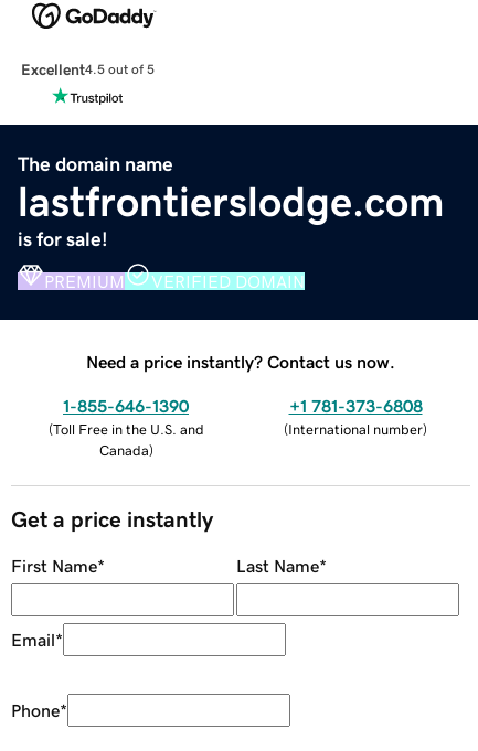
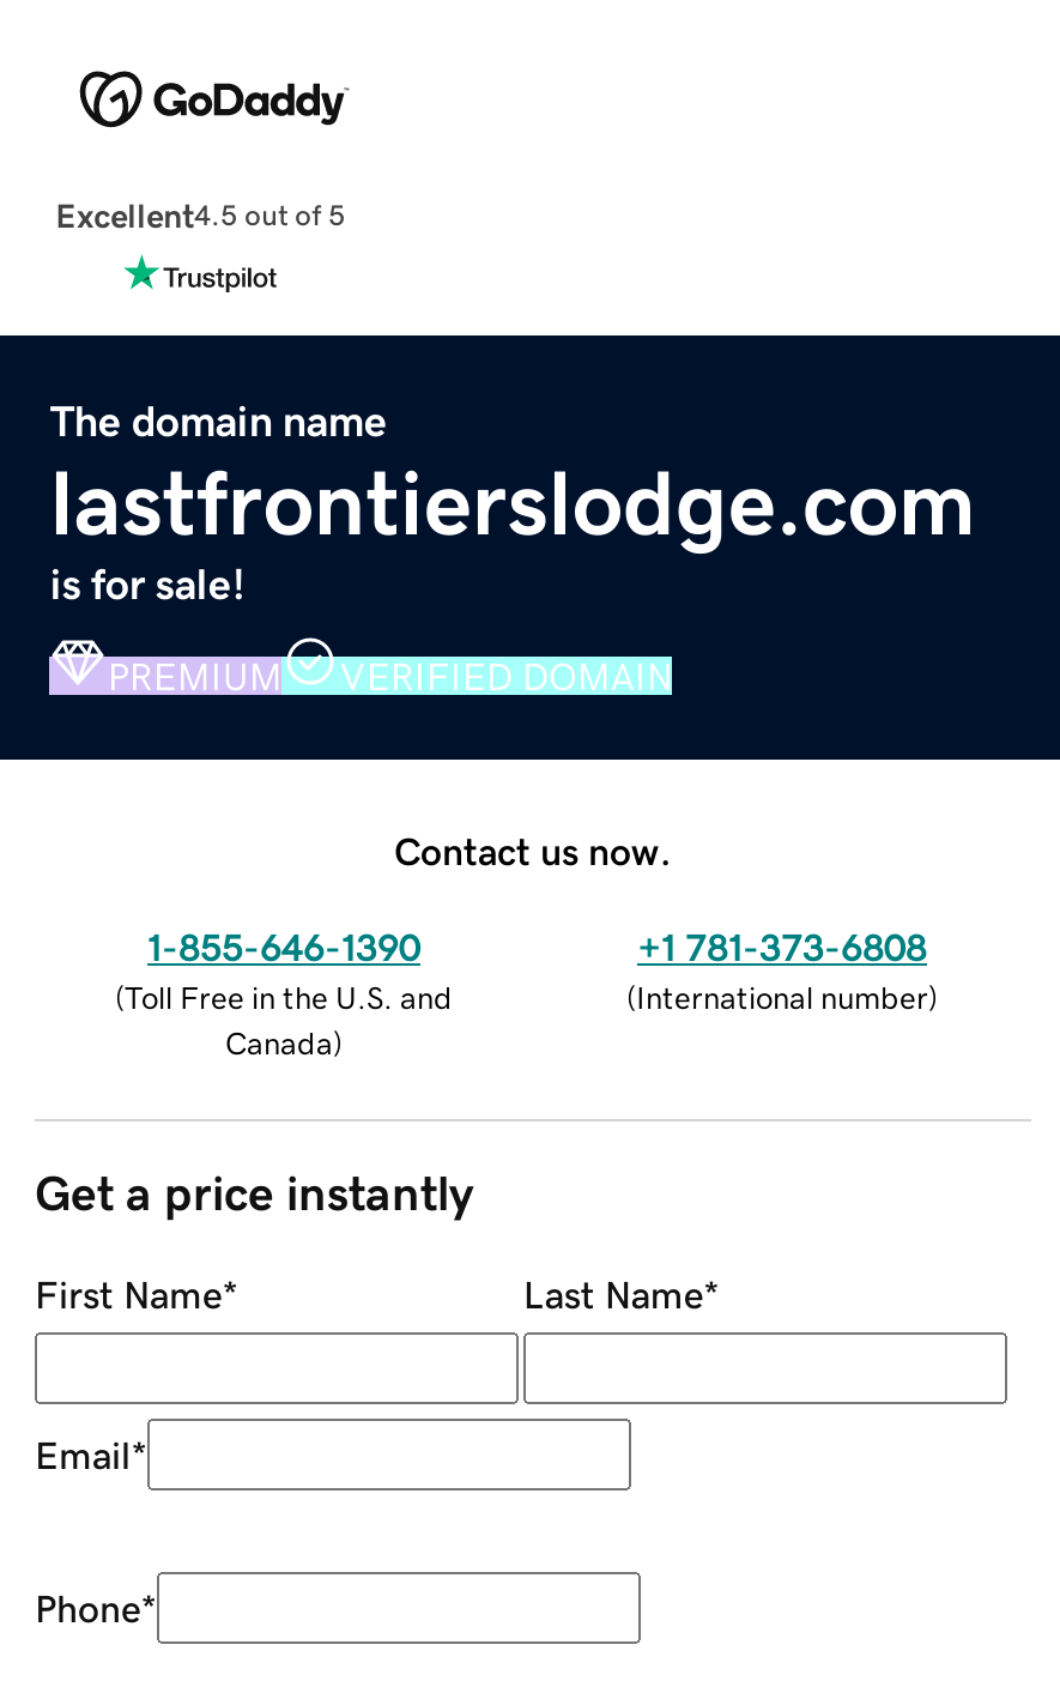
[86,352,395,370] Need a price instantly? Contact us now. -> [394,831,672,869] Contact us now.

